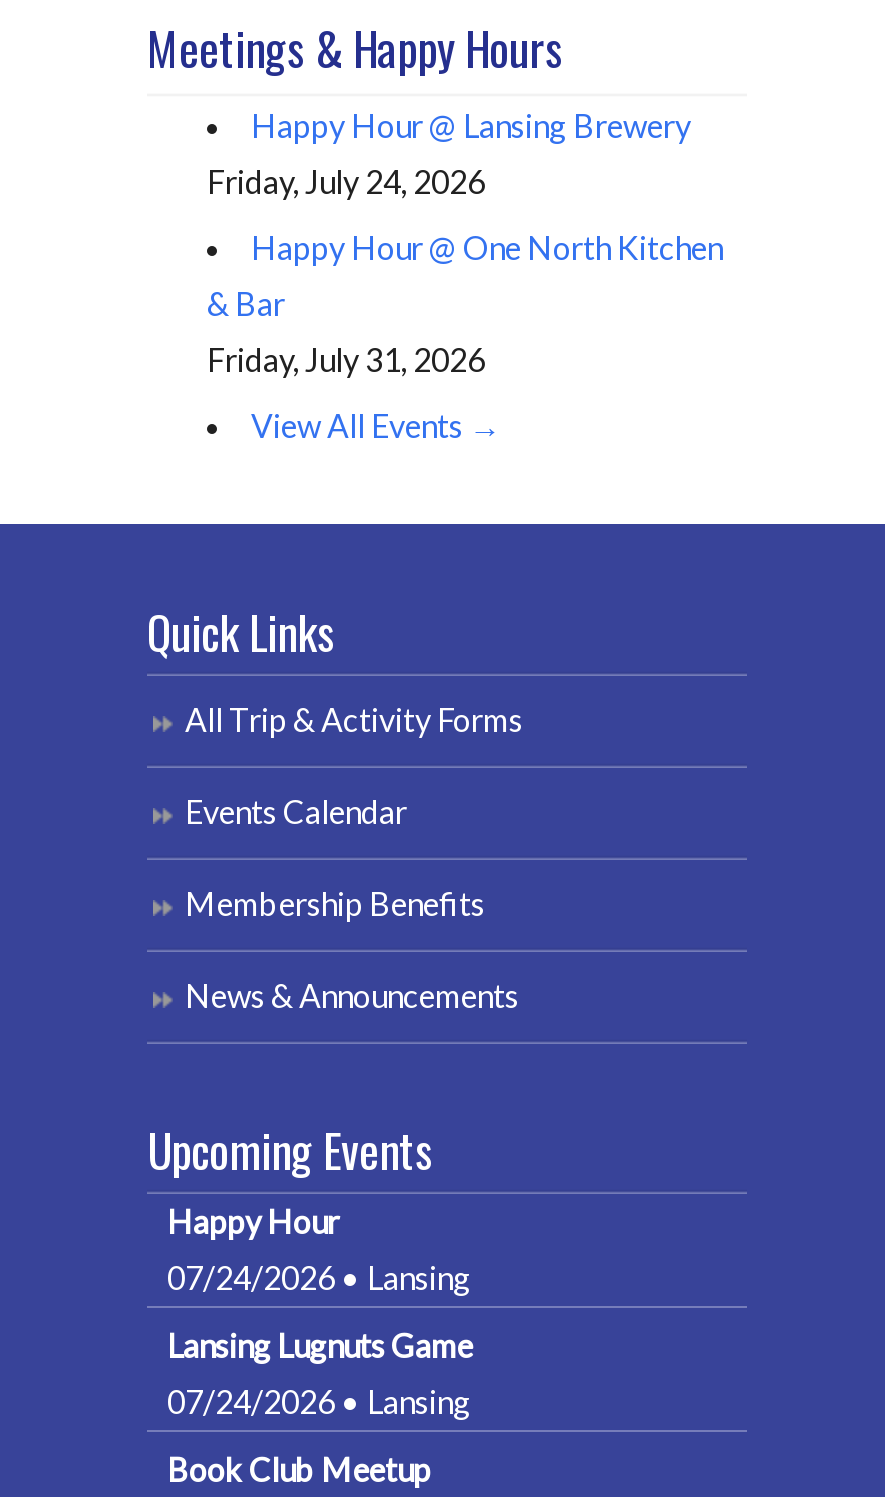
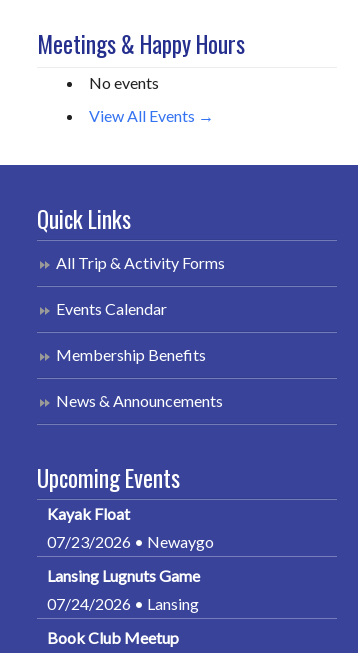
[207,106,723,378] Happy Hour @ Lansing Brewery | Friday, July 24, 2026 | Happy Hour @ One North Kitchen | & Bar | Friday, July 31, 2026 -> [89,73,159,92] No events
[167,1202,339,1240] Happy Hour -> [47,504,130,523] Kayak Float
[167,1258,471,1296] 07/24/2026 • Lansing -> [47,532,214,551] 07/23/2026 • Newaygo

